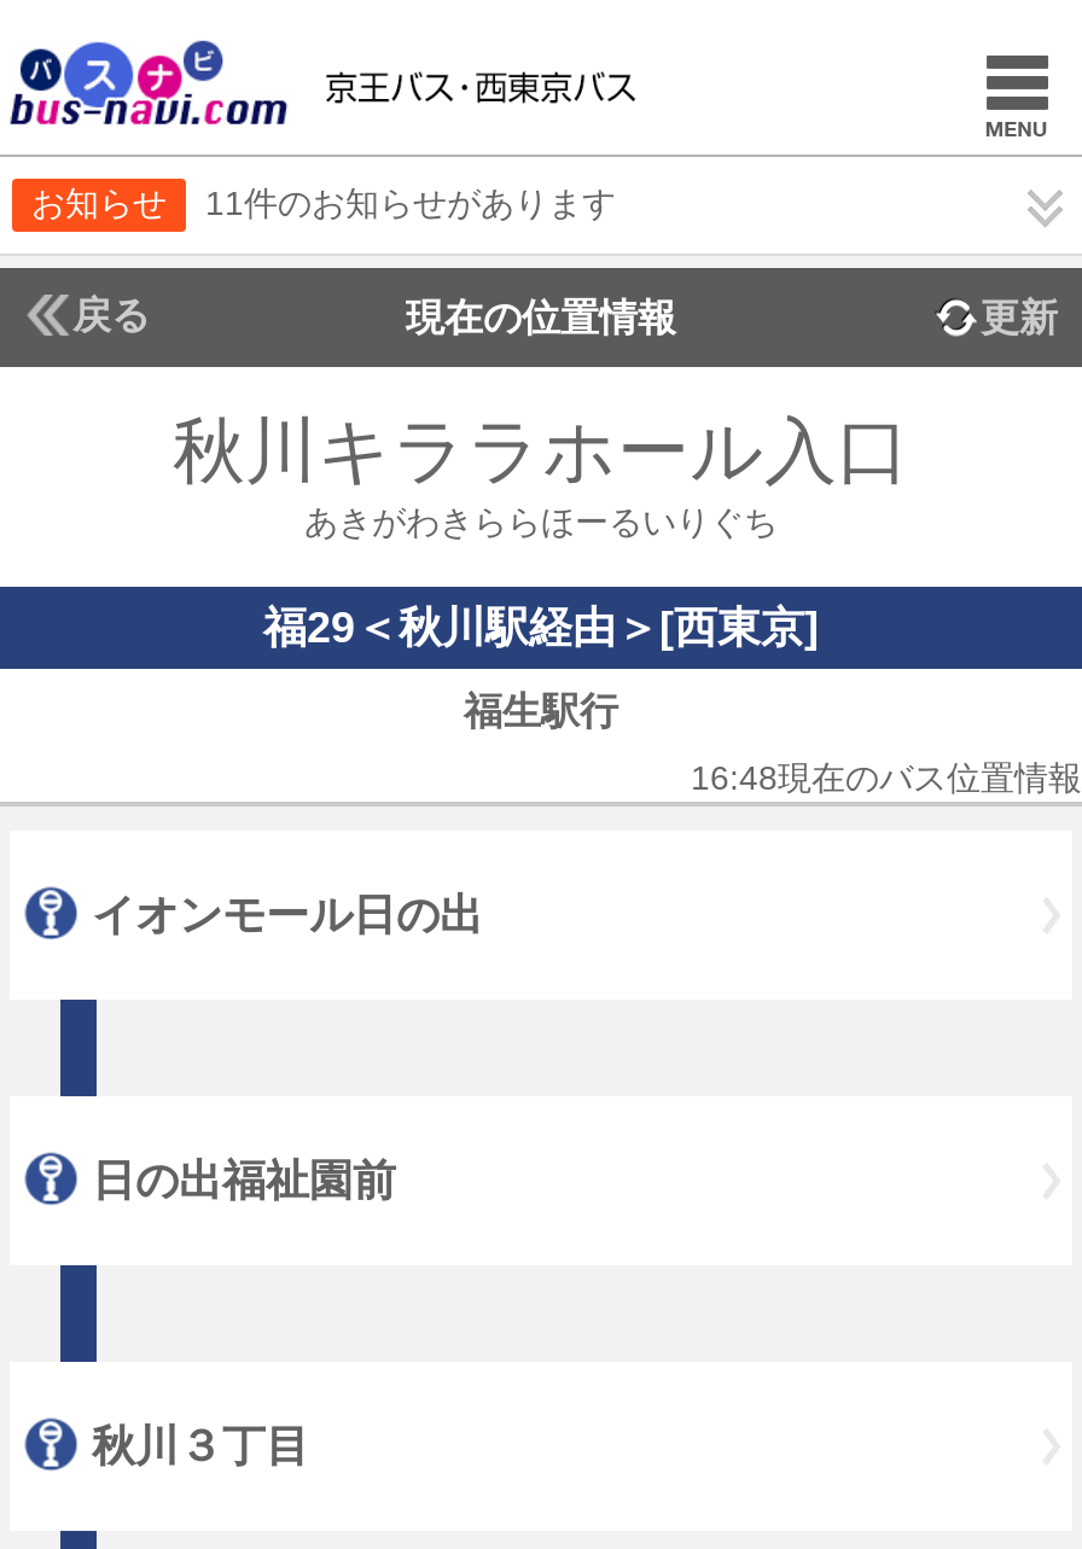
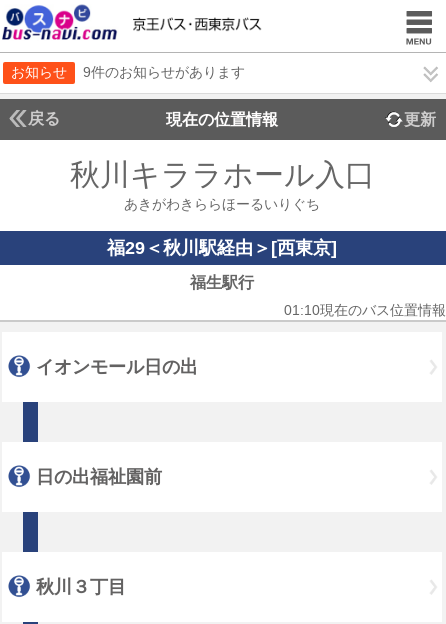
[205,184,616,222] 11件のお知らせがあります -> [83,64,245,80] 9件のお知らせがあります
[691,758,1082,797] 16:48現在のバス位置情報 -> [284,302,446,318] 01:10現在のバス位置情報

